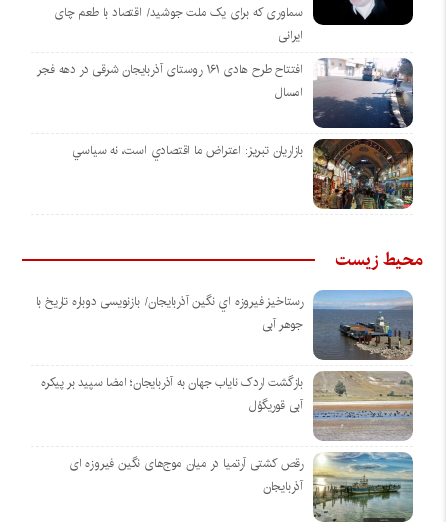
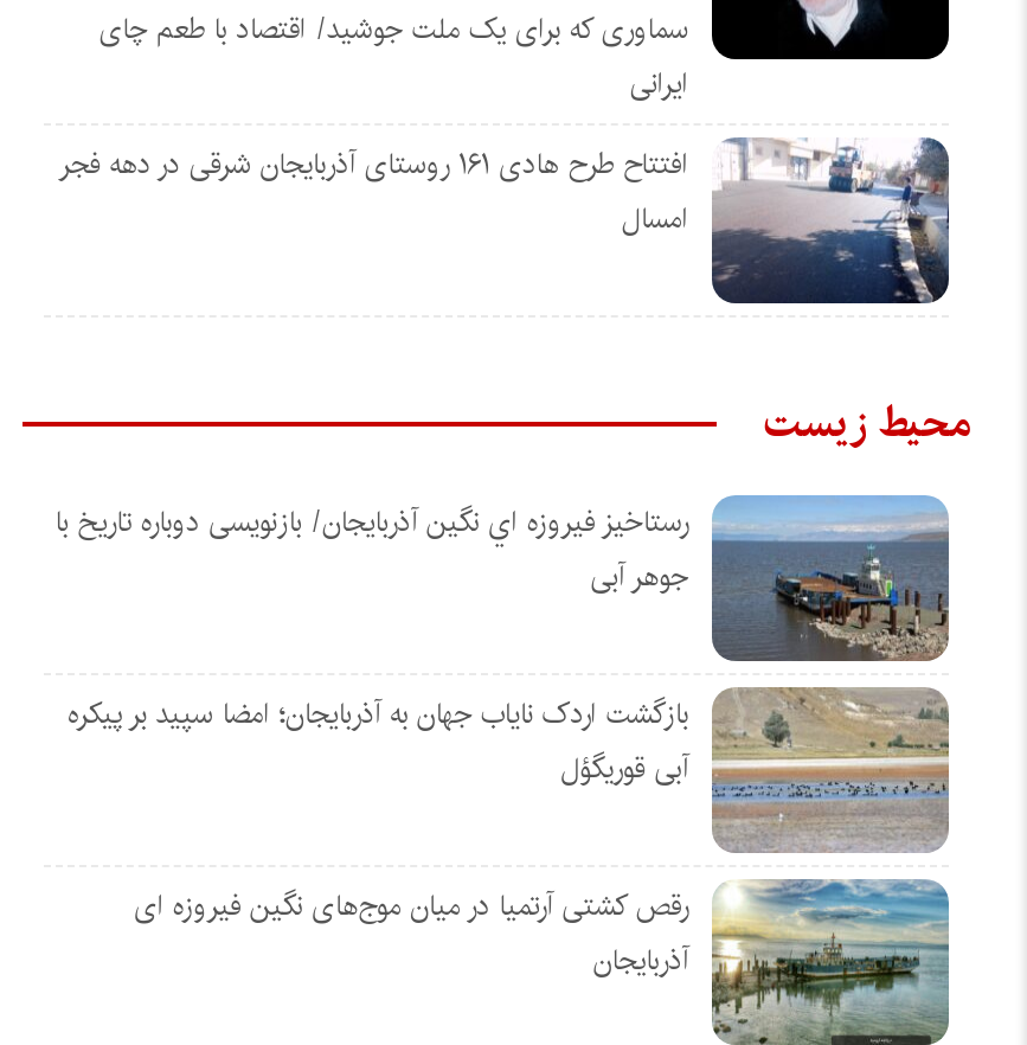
[72,138,413,210] [image] | بازاريان تبريز: اعتراض ما اقتصادي است، نه سياسي -> none

